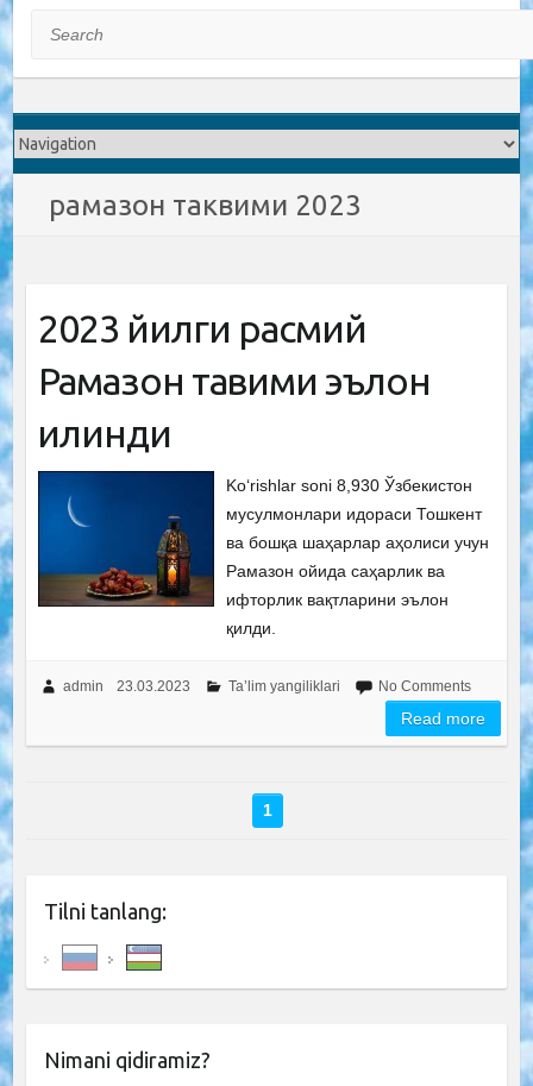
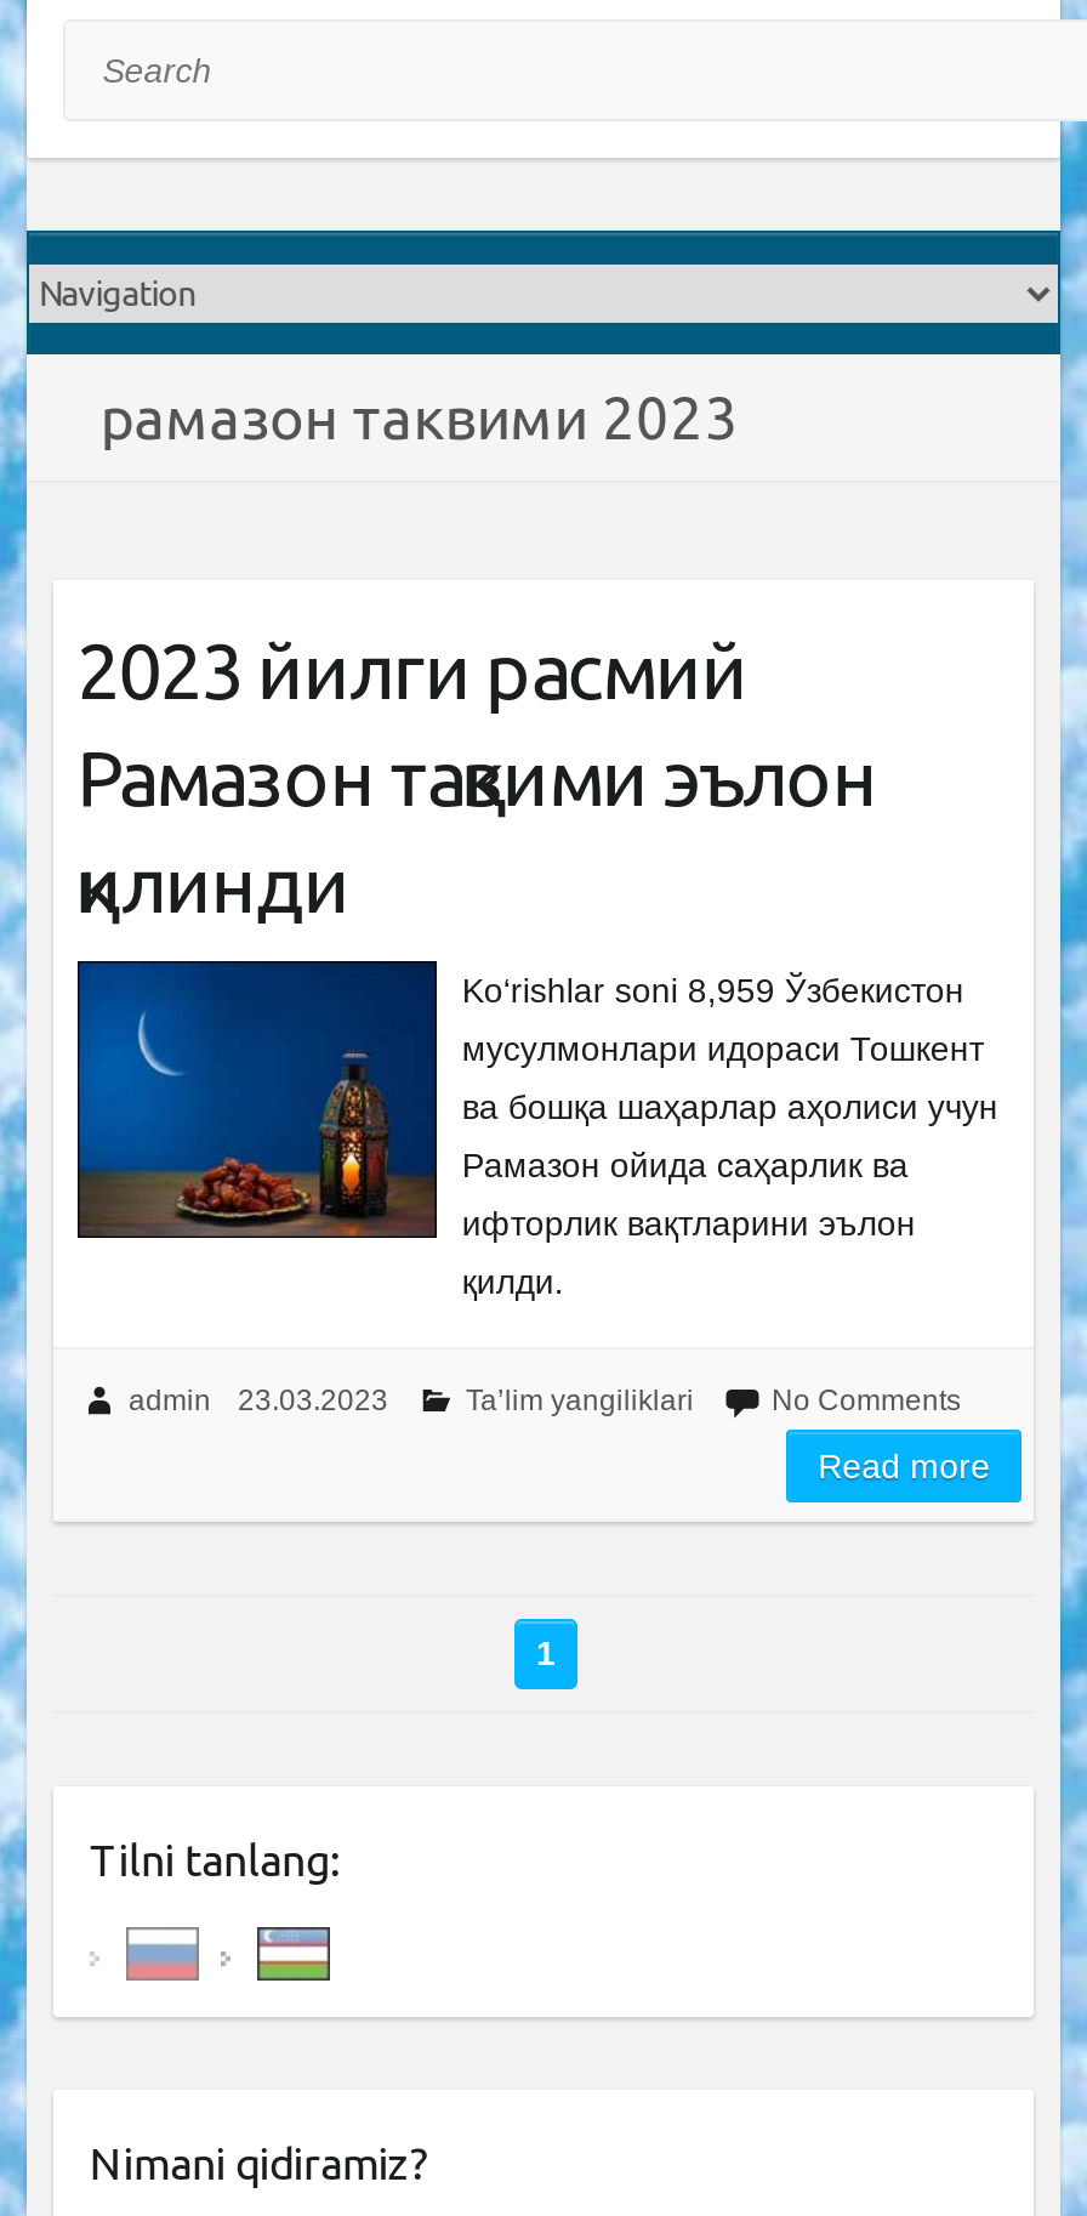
[226,476,473,495] Ko‘rishlar soni 8,930 Ўзбекистон -> [462,971,964,1010] Ko‘rishlar soni 8,959 Ўзбекистон

